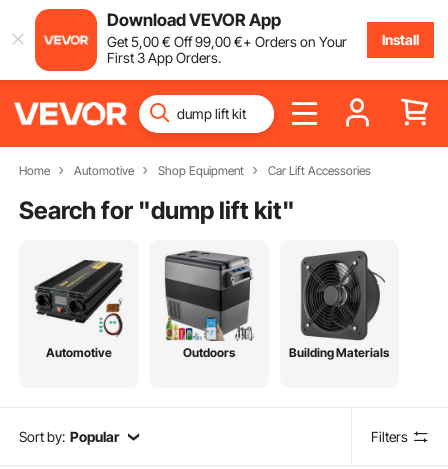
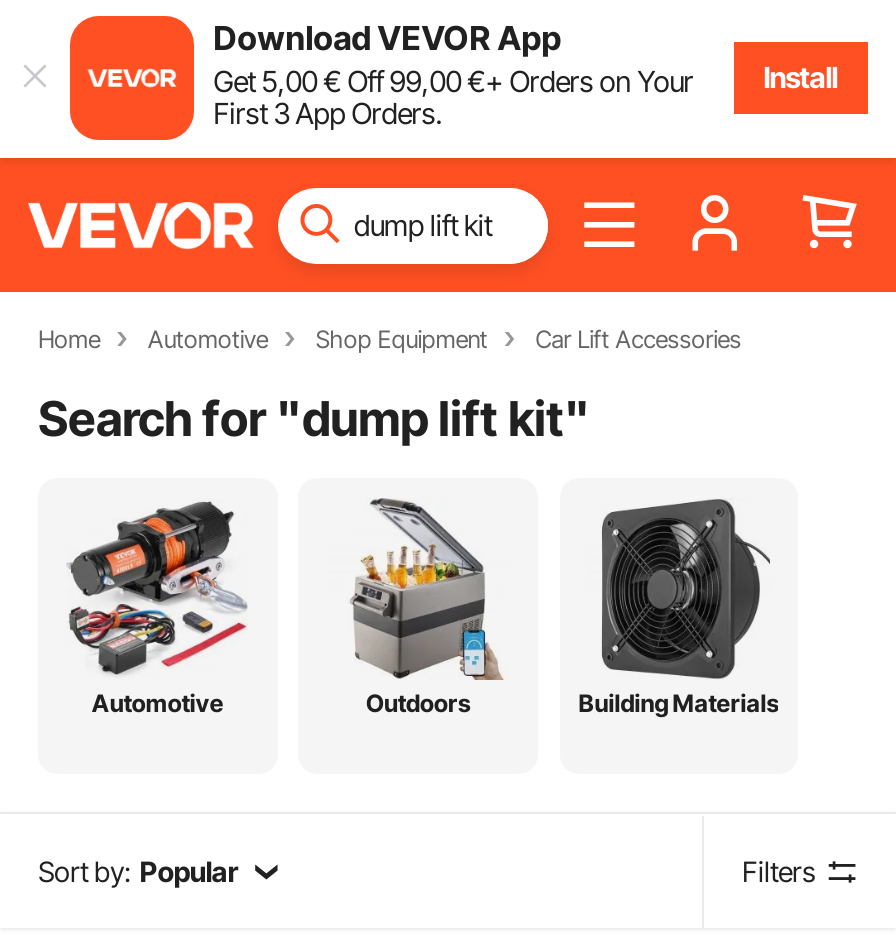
[34,252,124,338] [image] -> [68,500,248,676] [image]
[164,252,254,342] [image] -> [330,504,506,682] [image]

